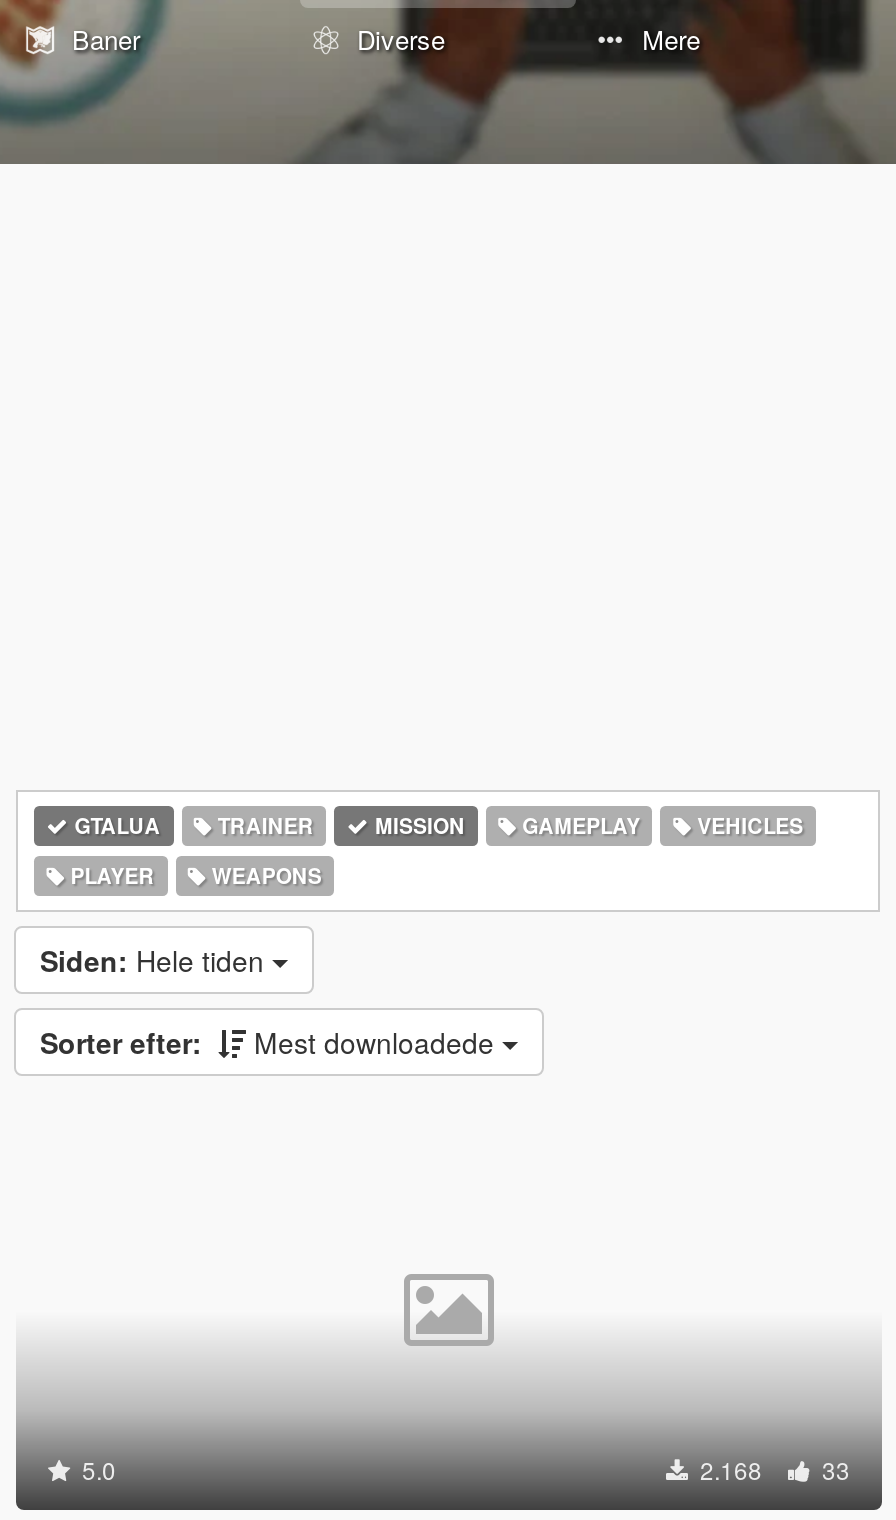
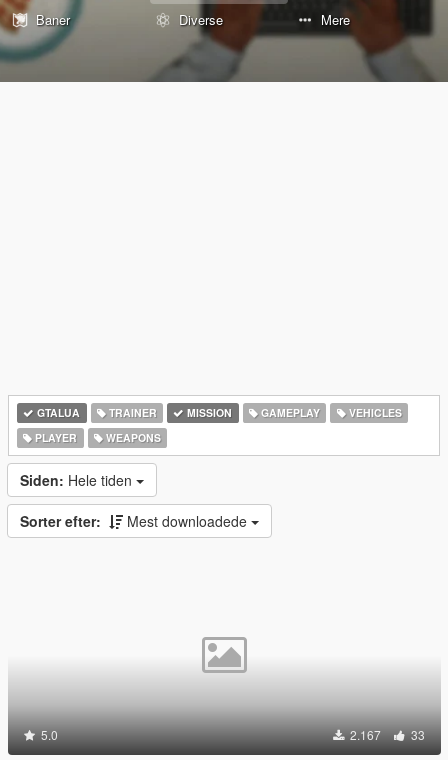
[694,1452,850,1486] 2.168 33 -> [347,726,425,743] 2.167 33

